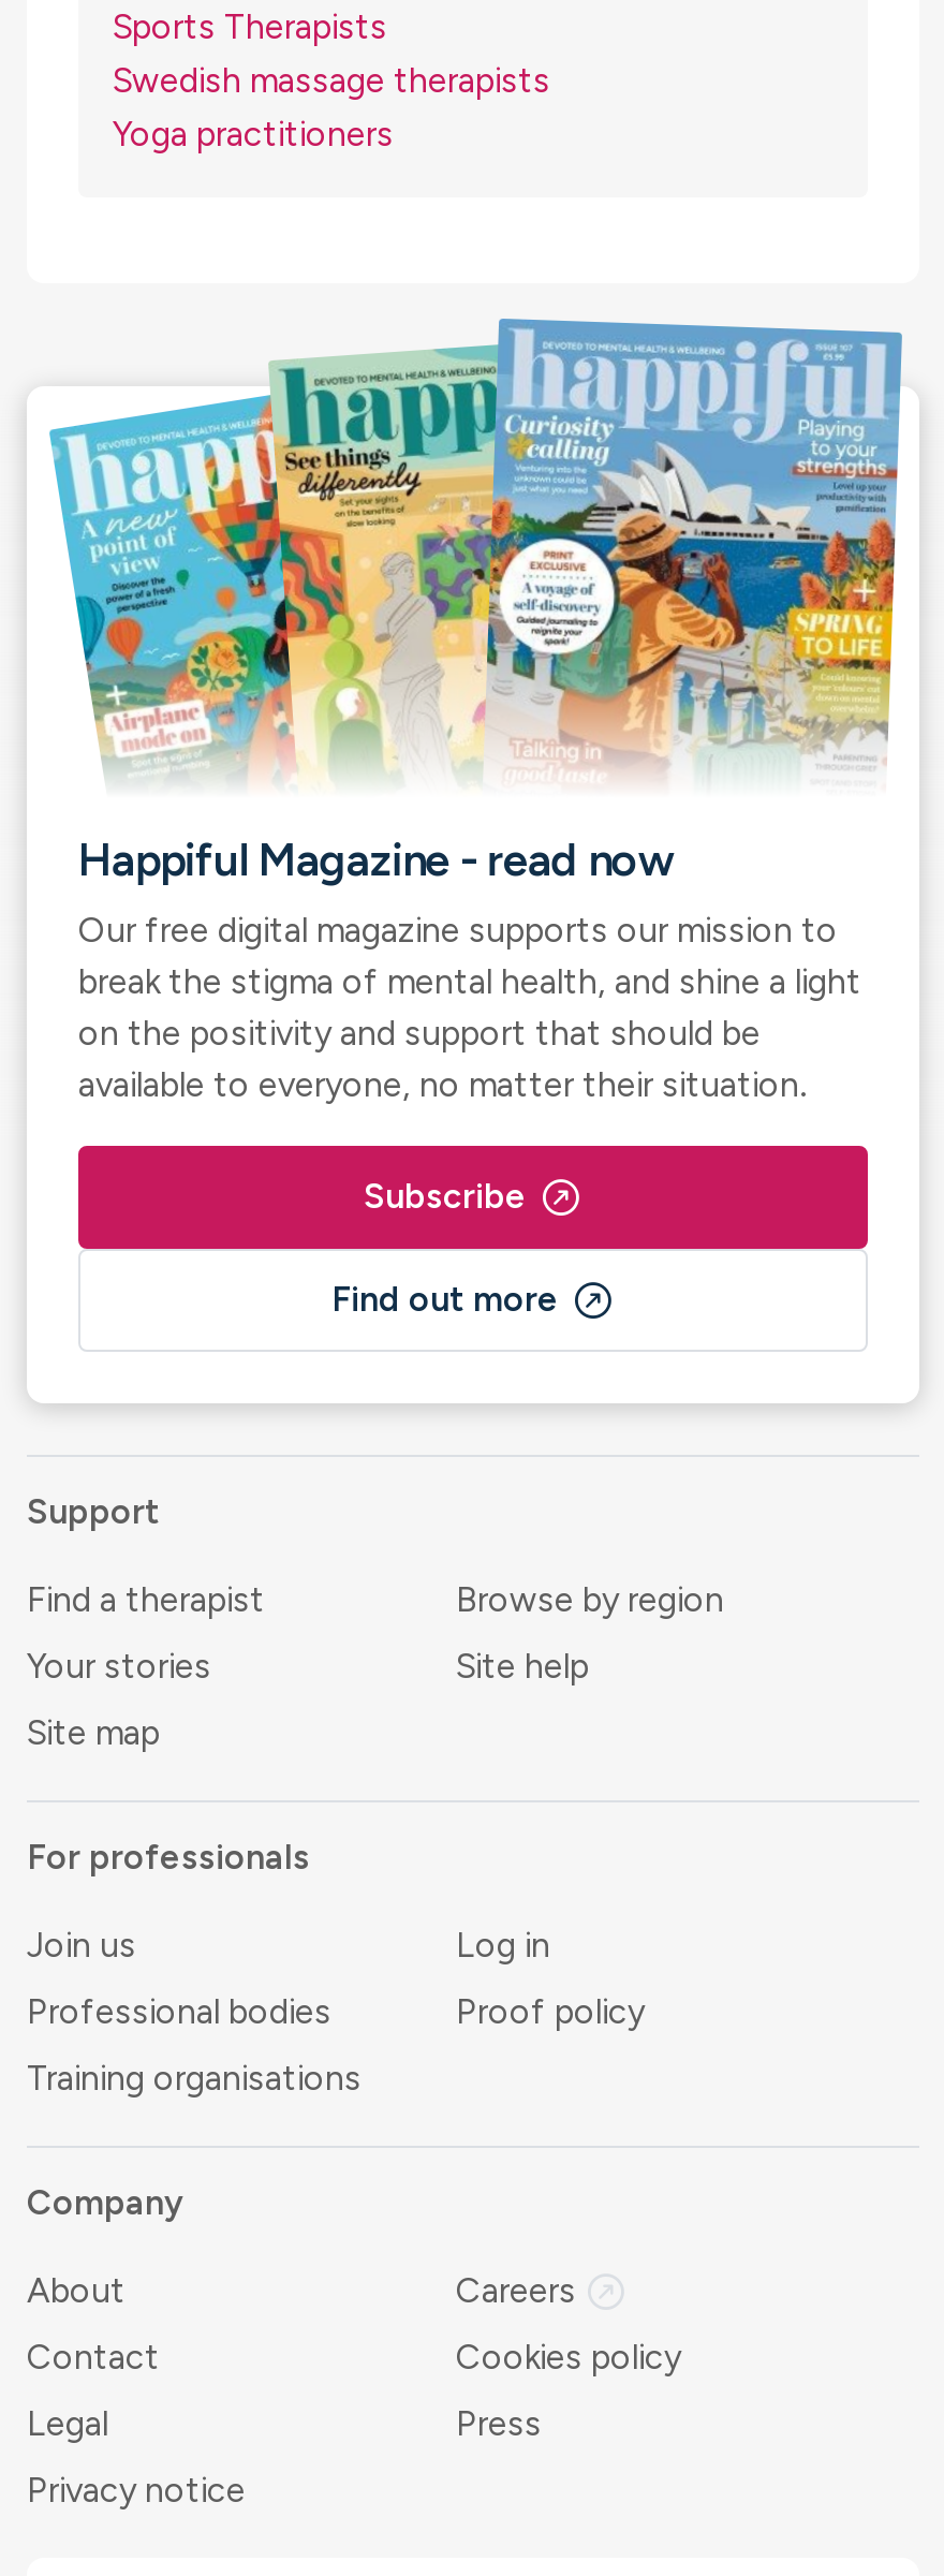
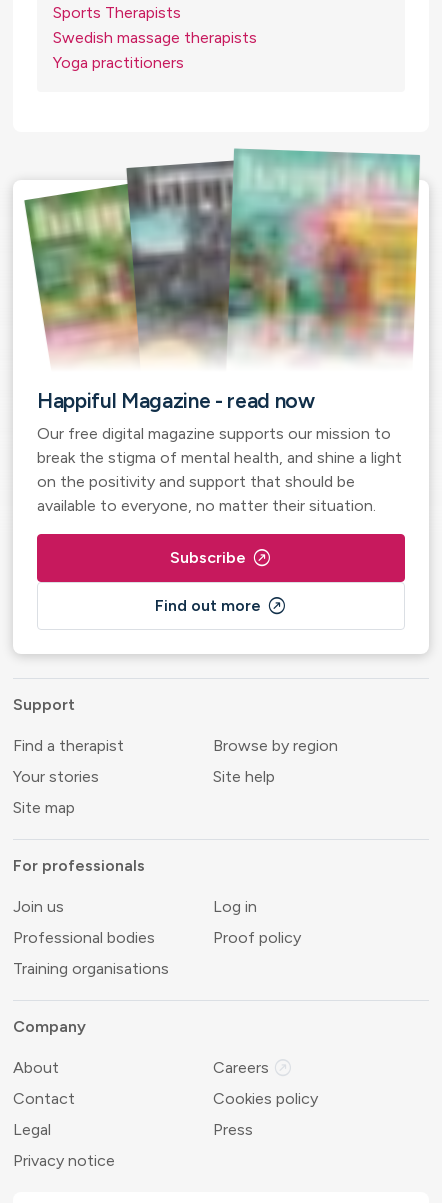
[48,322,900,777] [image] -> [24,149,419,361] [image]

